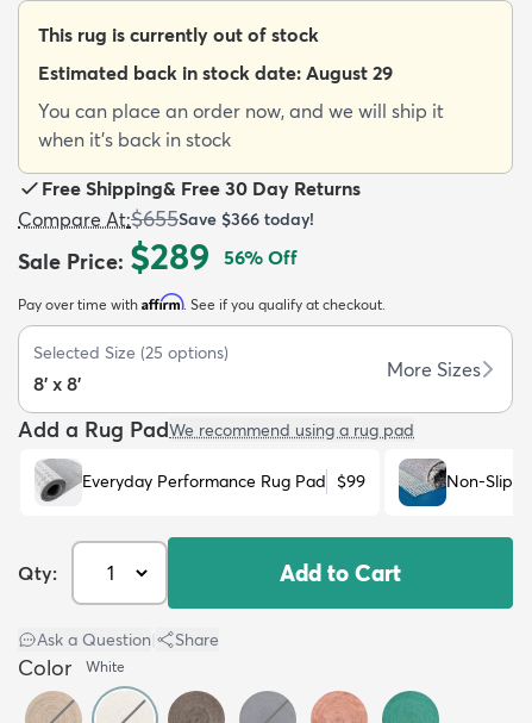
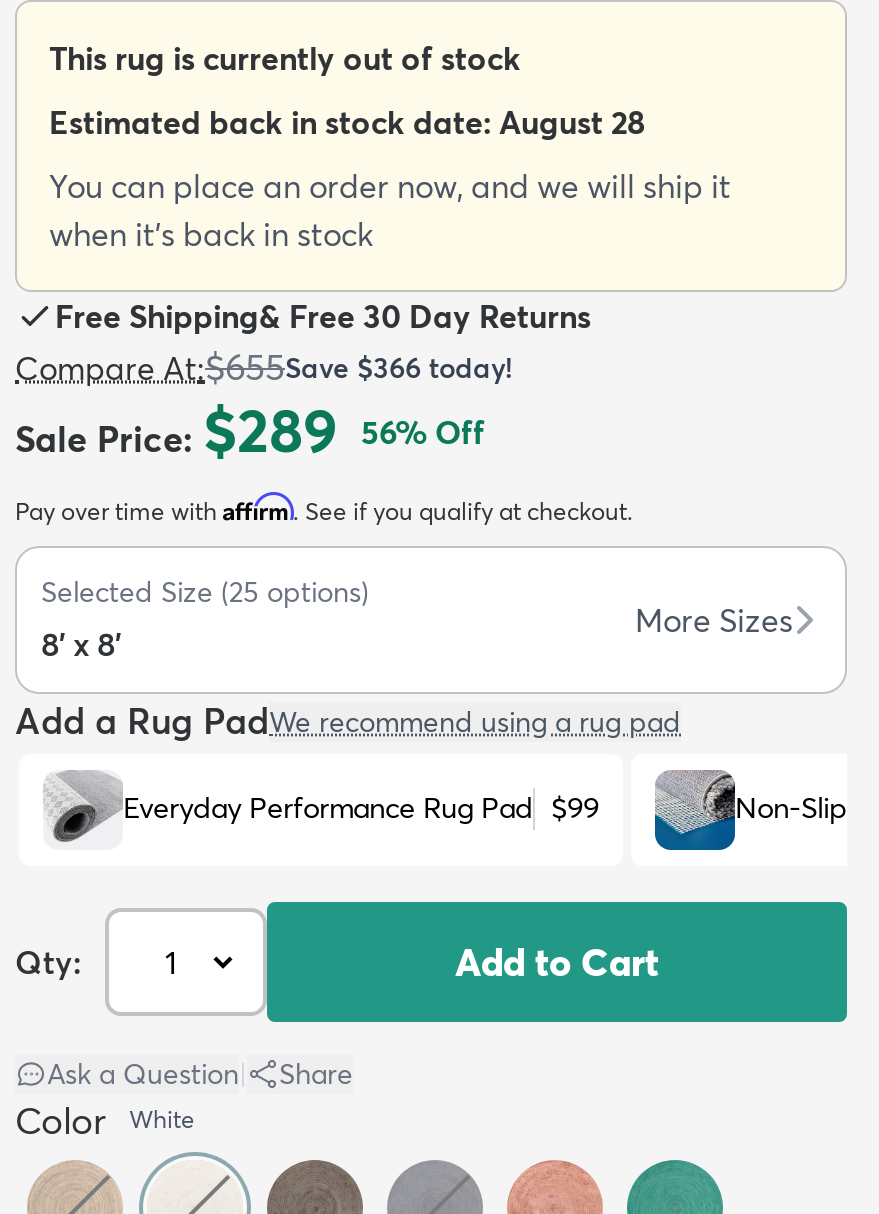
[38,61,393,85] Estimated back in stock date: August 29 -> [49,102,645,142] Estimated back in stock date: August 28

